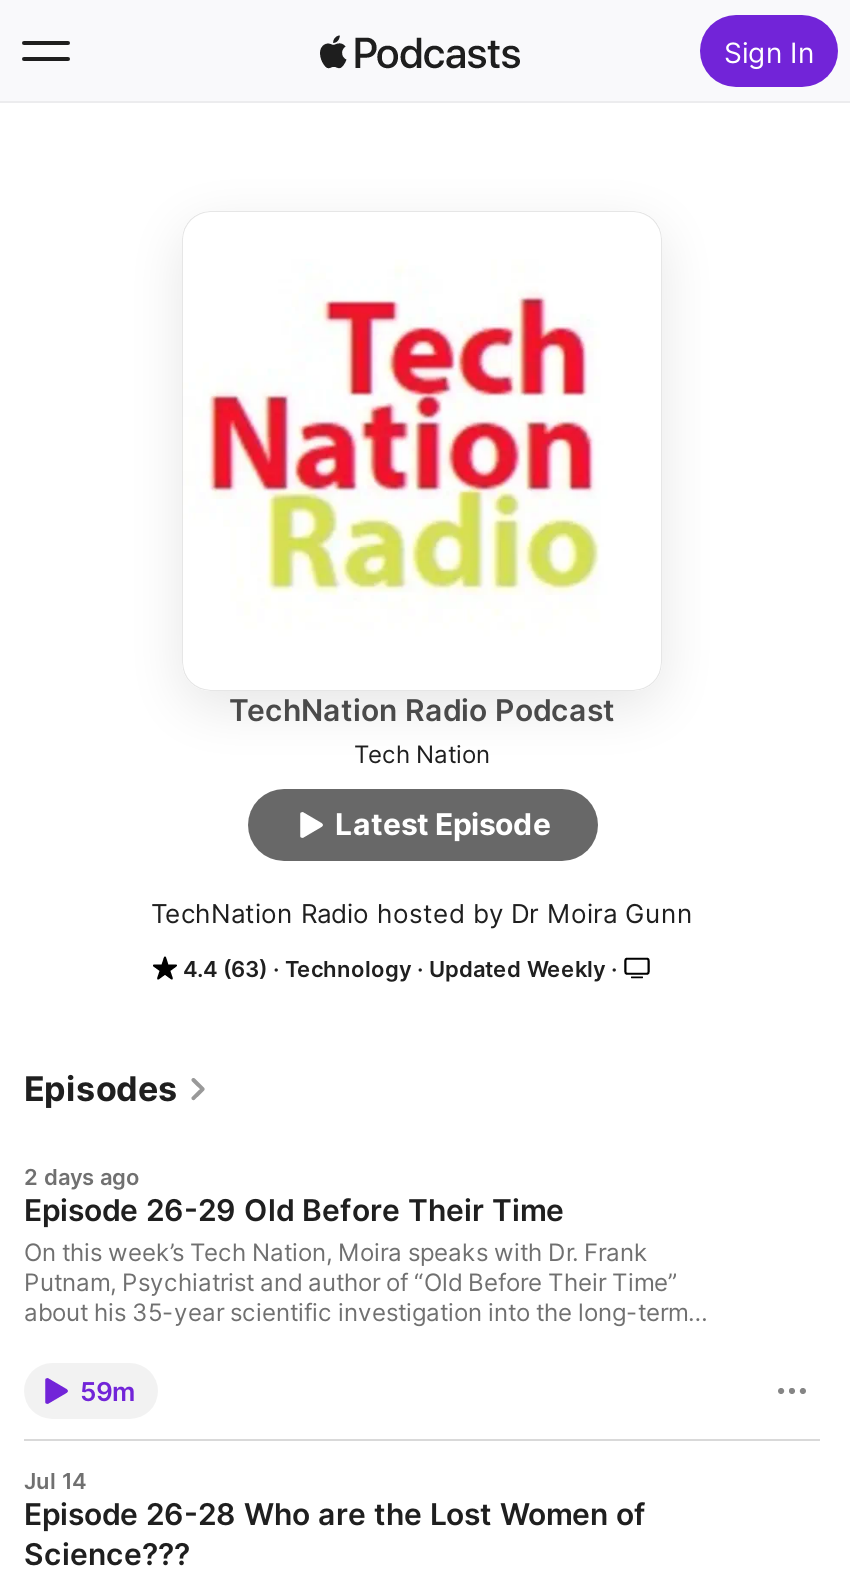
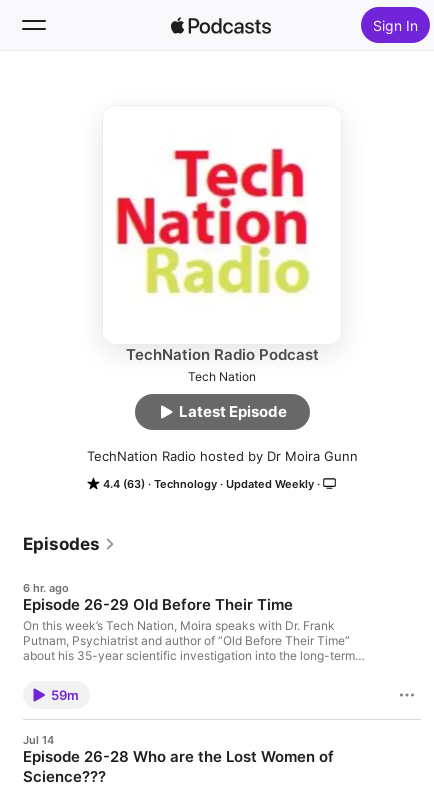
[24,1163,140,1191] 2 days ago -> [23,581,69,595] 6 hr. ago

